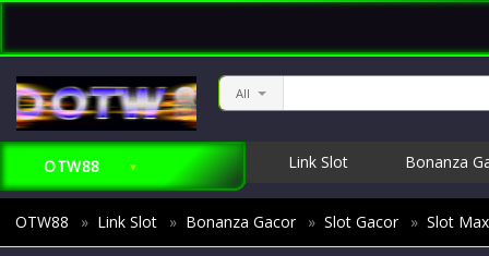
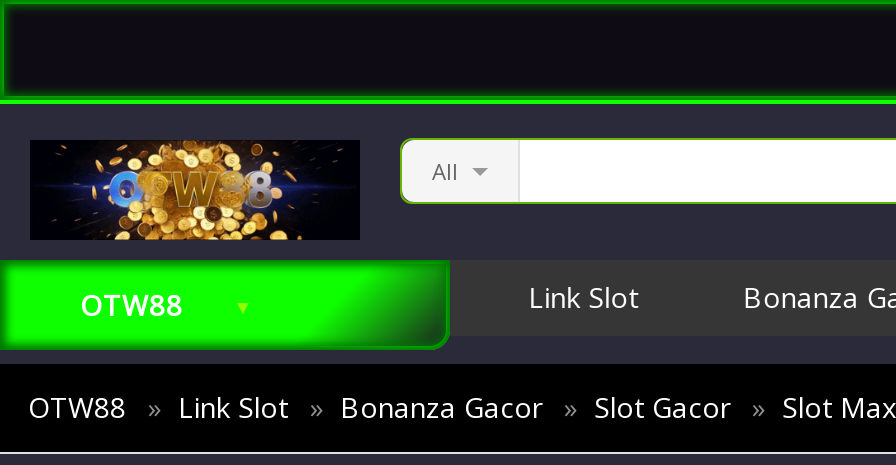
[15,76,198,131] [image] -> [30,140,360,242] [image]

